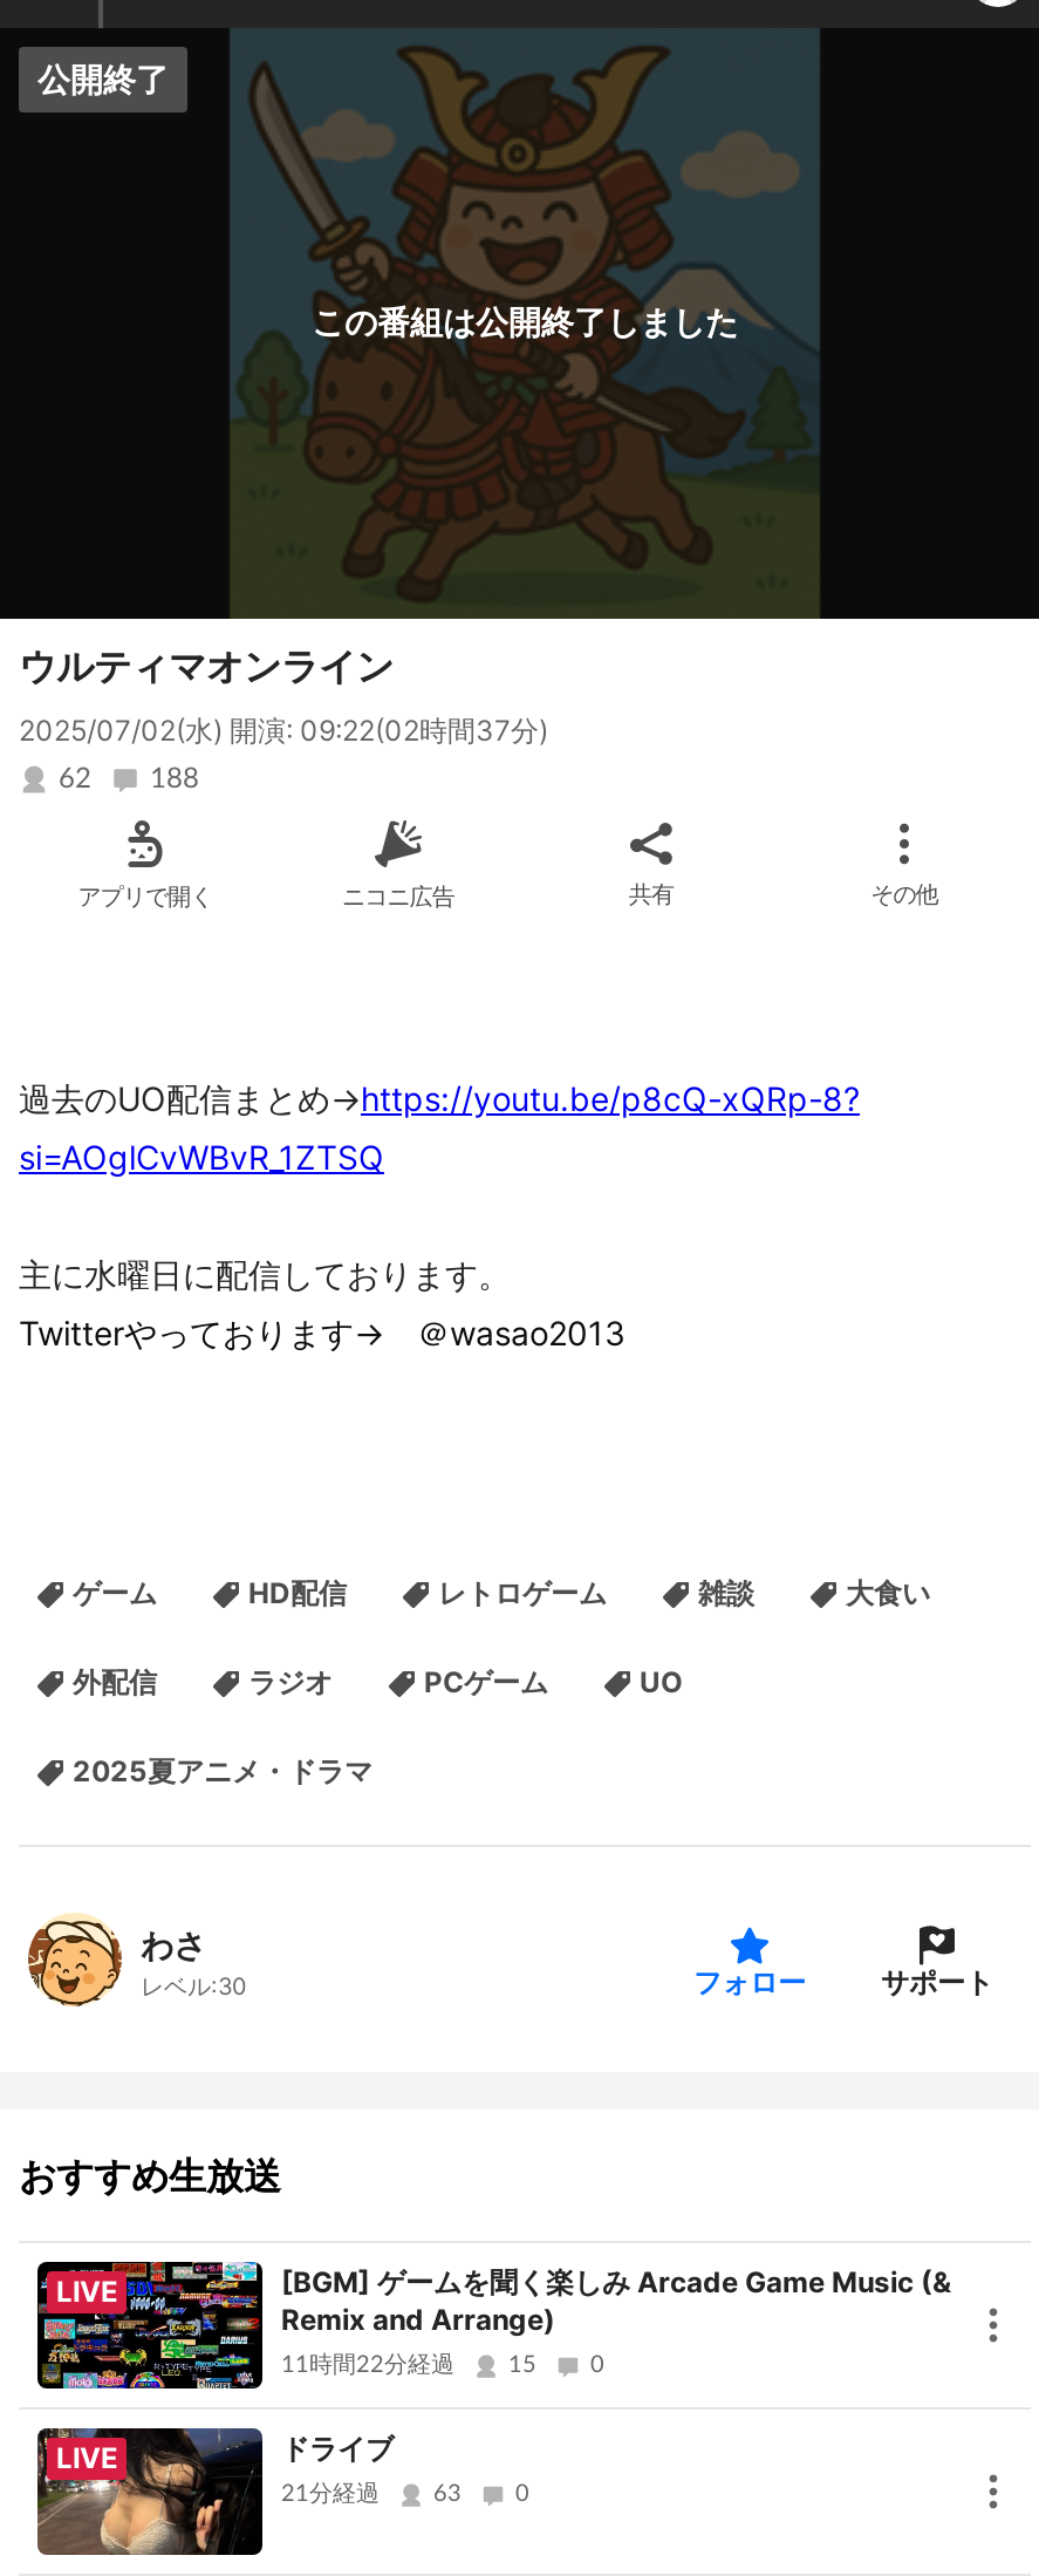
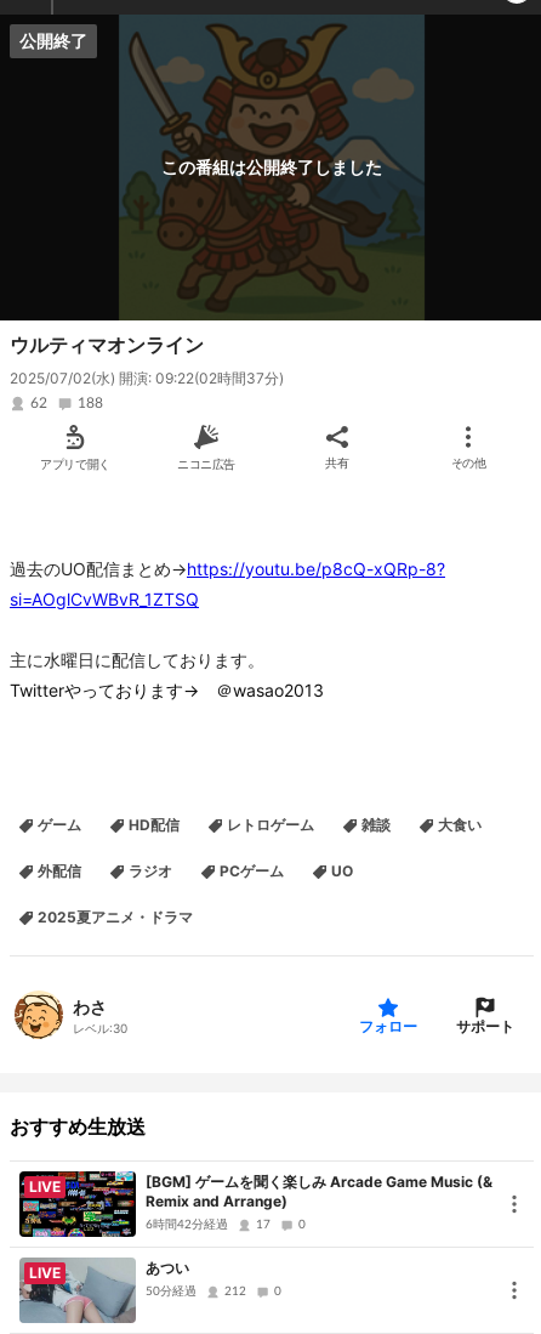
[281,2353,454,2376] 11時間22分経過 -> [146,1218,228,1230] 6時間42分経過
[508,2354,536,2377] 15 -> [256,1219,270,1231] 17
[35,2426,394,2557] [image] | ドライブ -> [19,1258,189,1323] [image] | あつい
[281,2482,462,2506] 21分経過 | 63 -> [146,1285,246,1298] 50分経過 | 212

